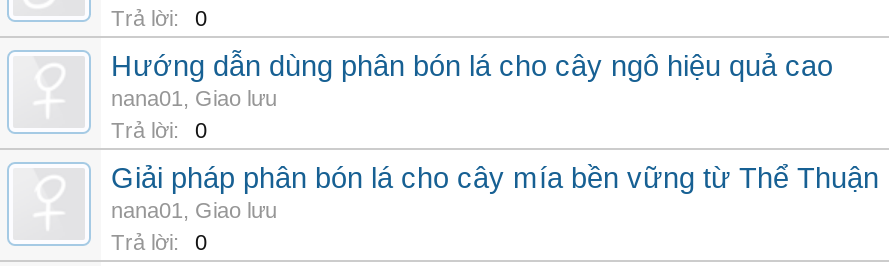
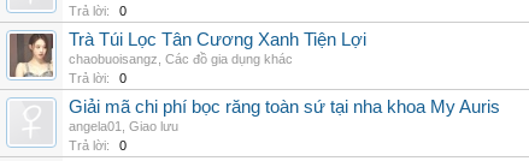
none -> [8,32,53,78] [image]
[111,50,833,110] Hướng dẫn dùng phân bón lá cho cây ngô hiệu quả cao | nana01, Giao lưu -> [69,30,366,66] Trà Túi Lọc Tân Cương Xanh Tiện Lợi | chaobuoisangz, Các đồ gia dụng khác
[111,162,879,194] Giải pháp phân bón lá cho cây mía bền vững từ Thể Thuận -> [69,97,500,117] Giải mã chi phí bọc răng toàn sứ tại nha khoa My Auris
[111,198,277,222] nana01, Giao lưu -> [69,119,178,133] angela01, Giao lưu

